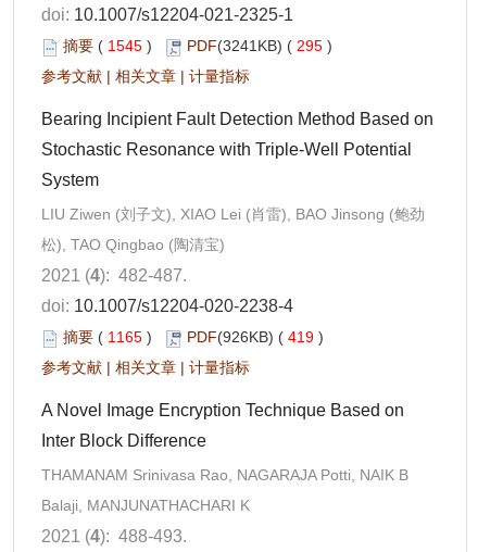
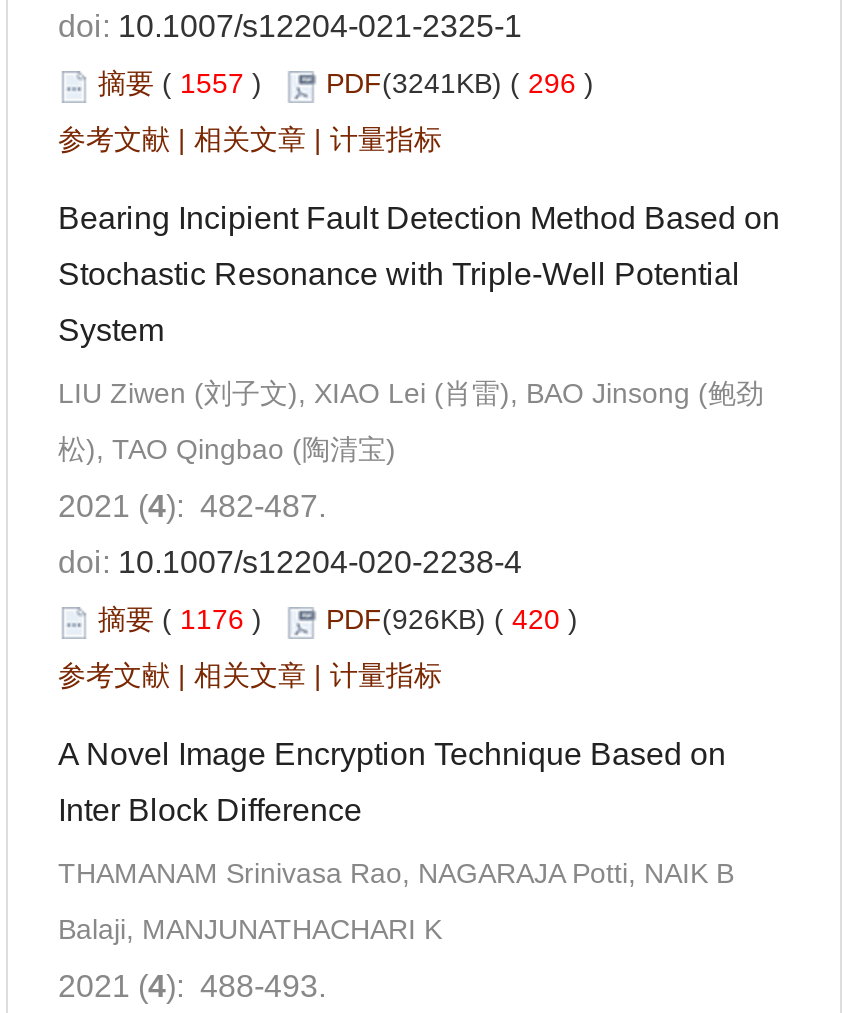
[63,37,165,55] 摘要(1545) -> [98,68,286,100] 摘要(1557)
[187,37,341,55] PDF(3241KB) (295) -> [326,68,610,100] PDF(3241KB) (296)
[63,329,165,346] 摘要(1165) -> [98,604,286,636] 摘要(1176)
[187,329,332,346] PDF(926KB) (419) -> [326,604,594,636] PDF(926KB) (420)

